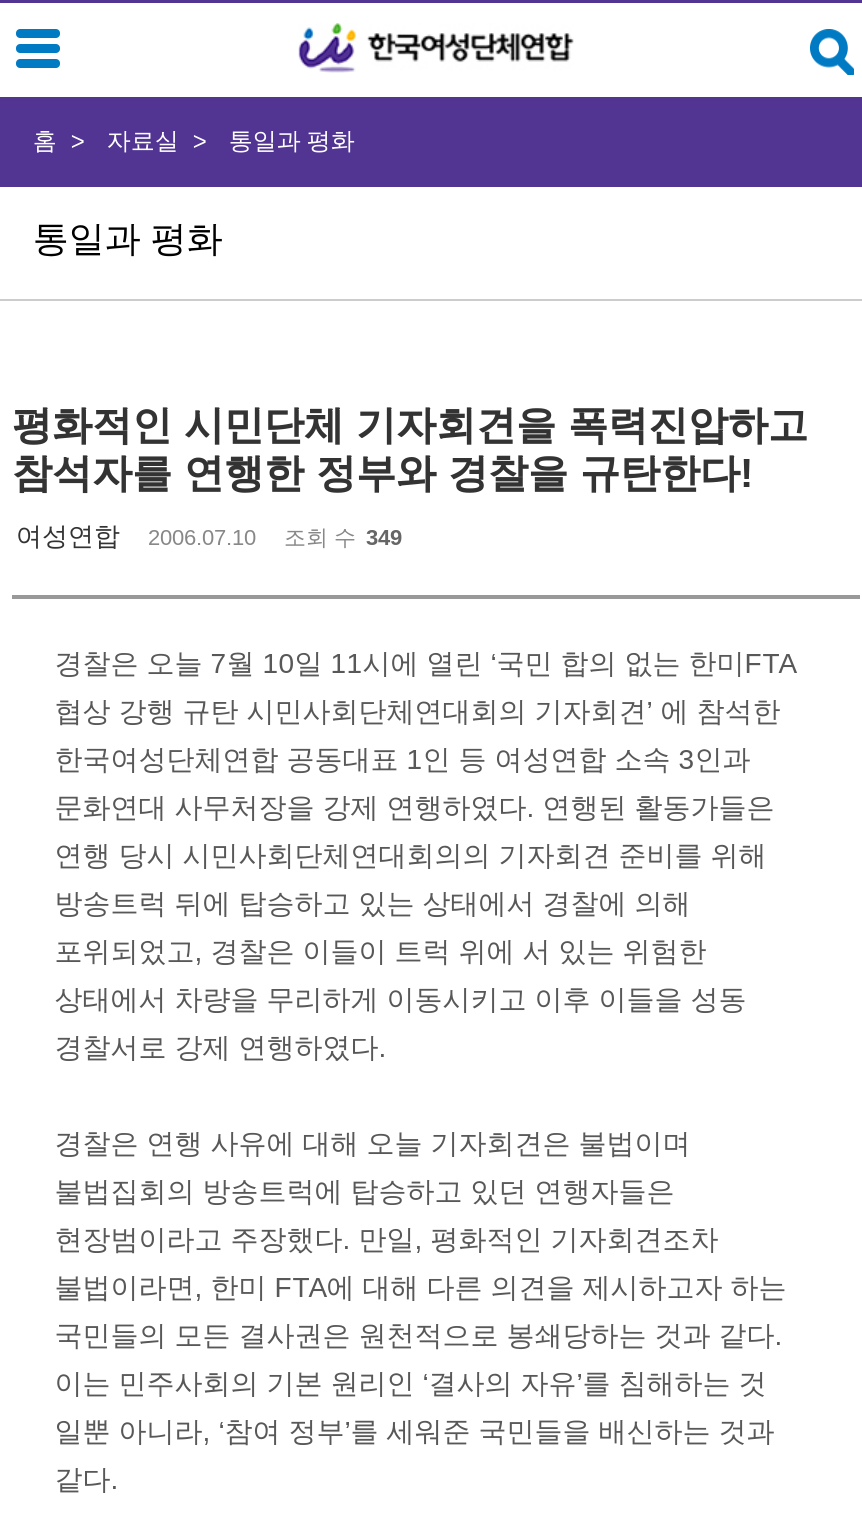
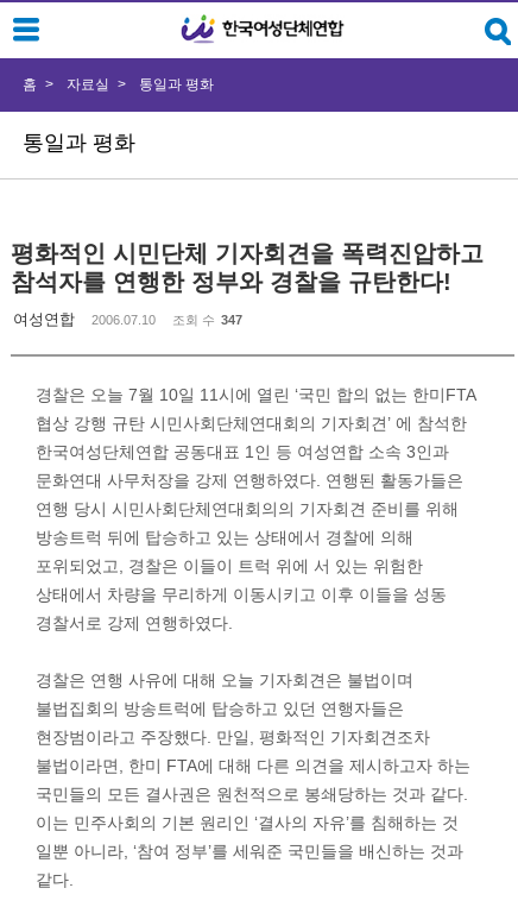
[16,521,402,551] 여성연합 2006.07.10 조회 수 349 -> [13,310,242,328] 여성연합 2006.07.10 조회 수 347

